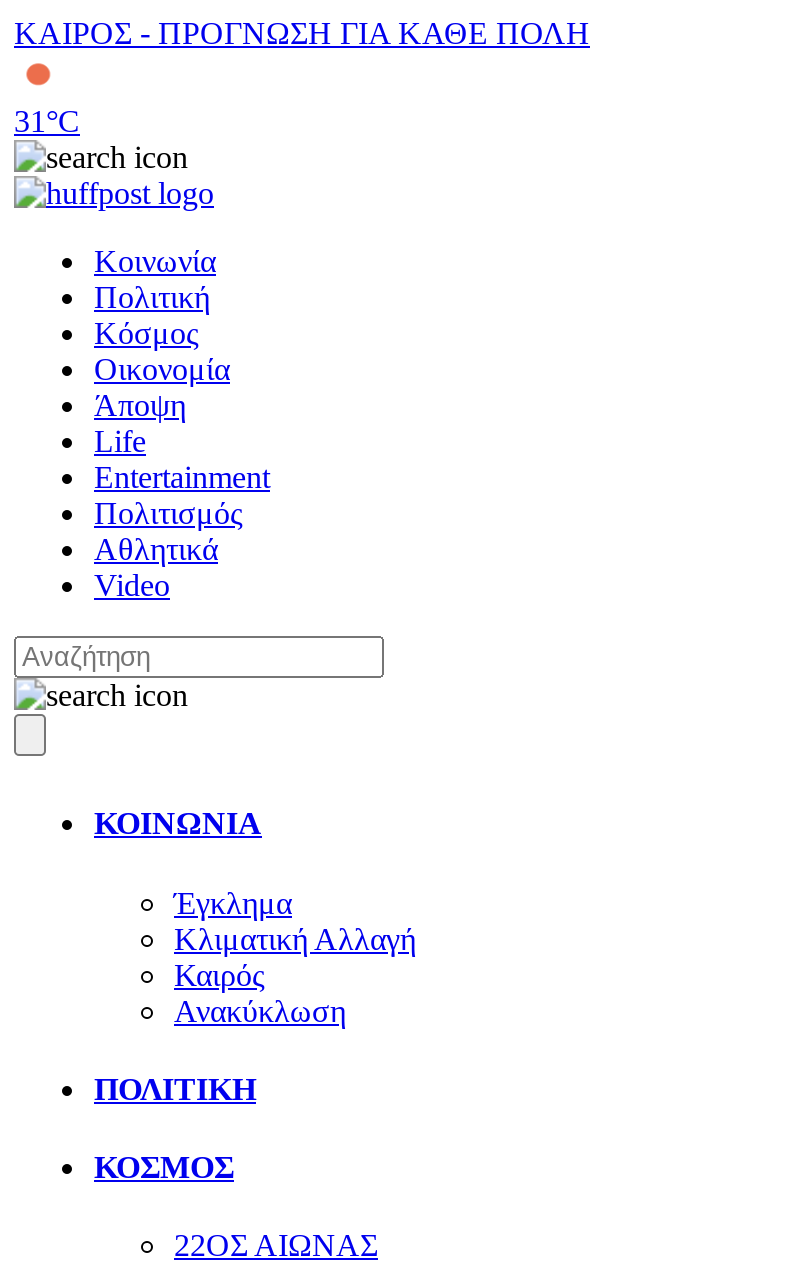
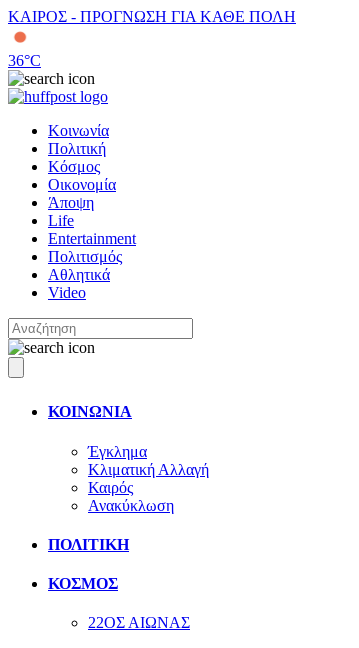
[14,104,80,138] 31 °C -> [8,52,41,69] 36 °C

